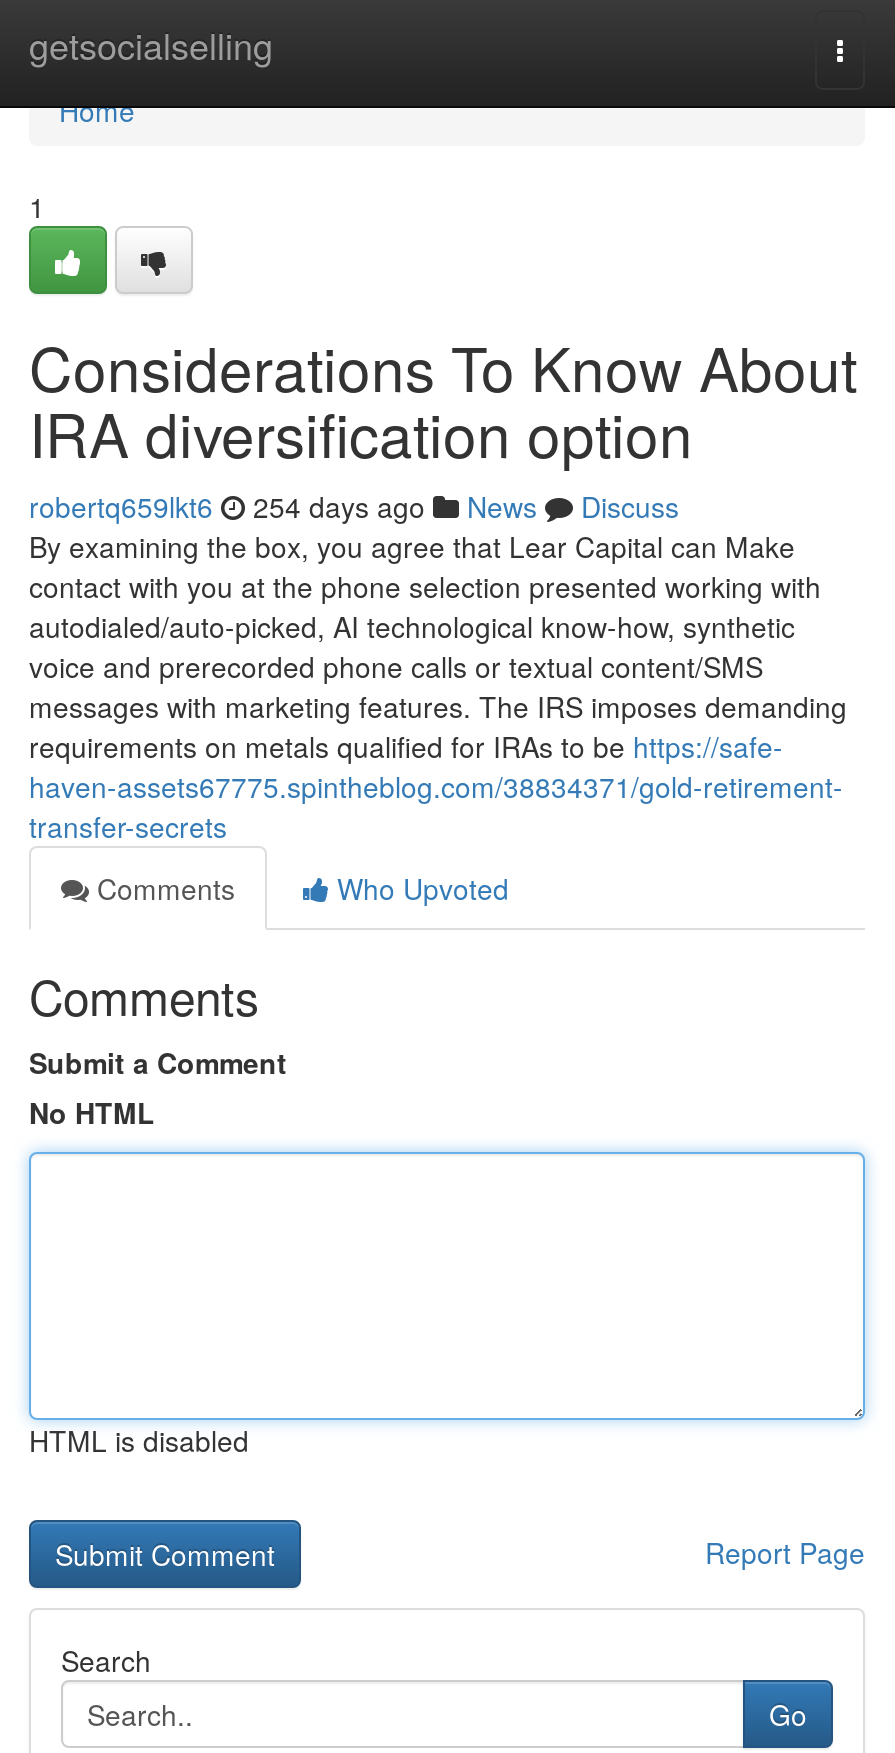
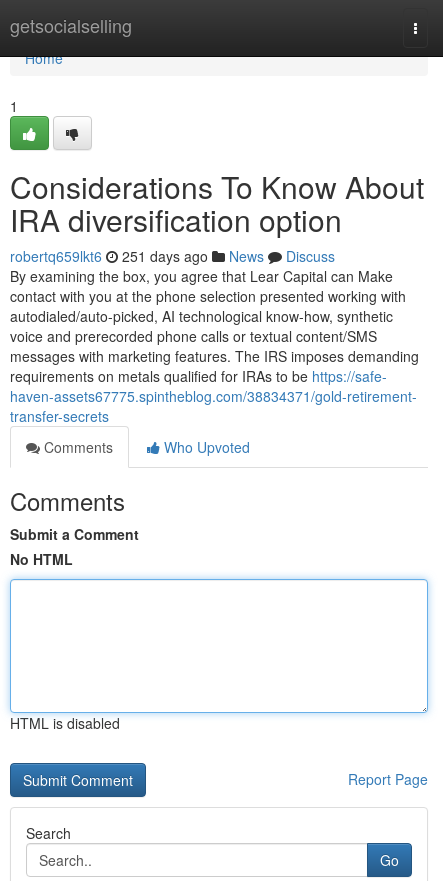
[29,486,679,526] robertq659lkt6 254 days ago News Discuss -> [10,246,335,266] robertq659lkt6 251 days ago News Discuss

